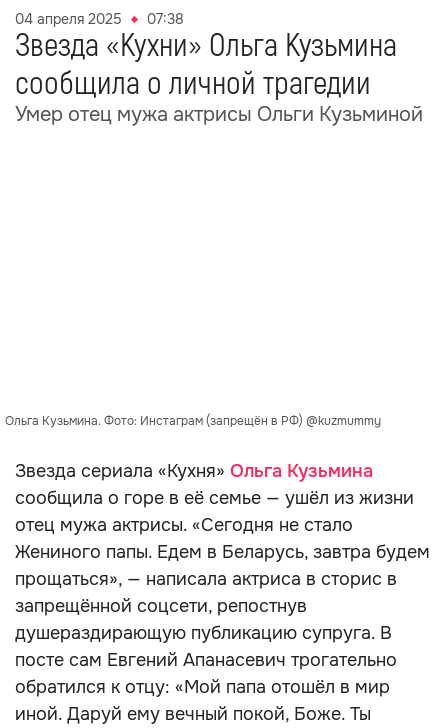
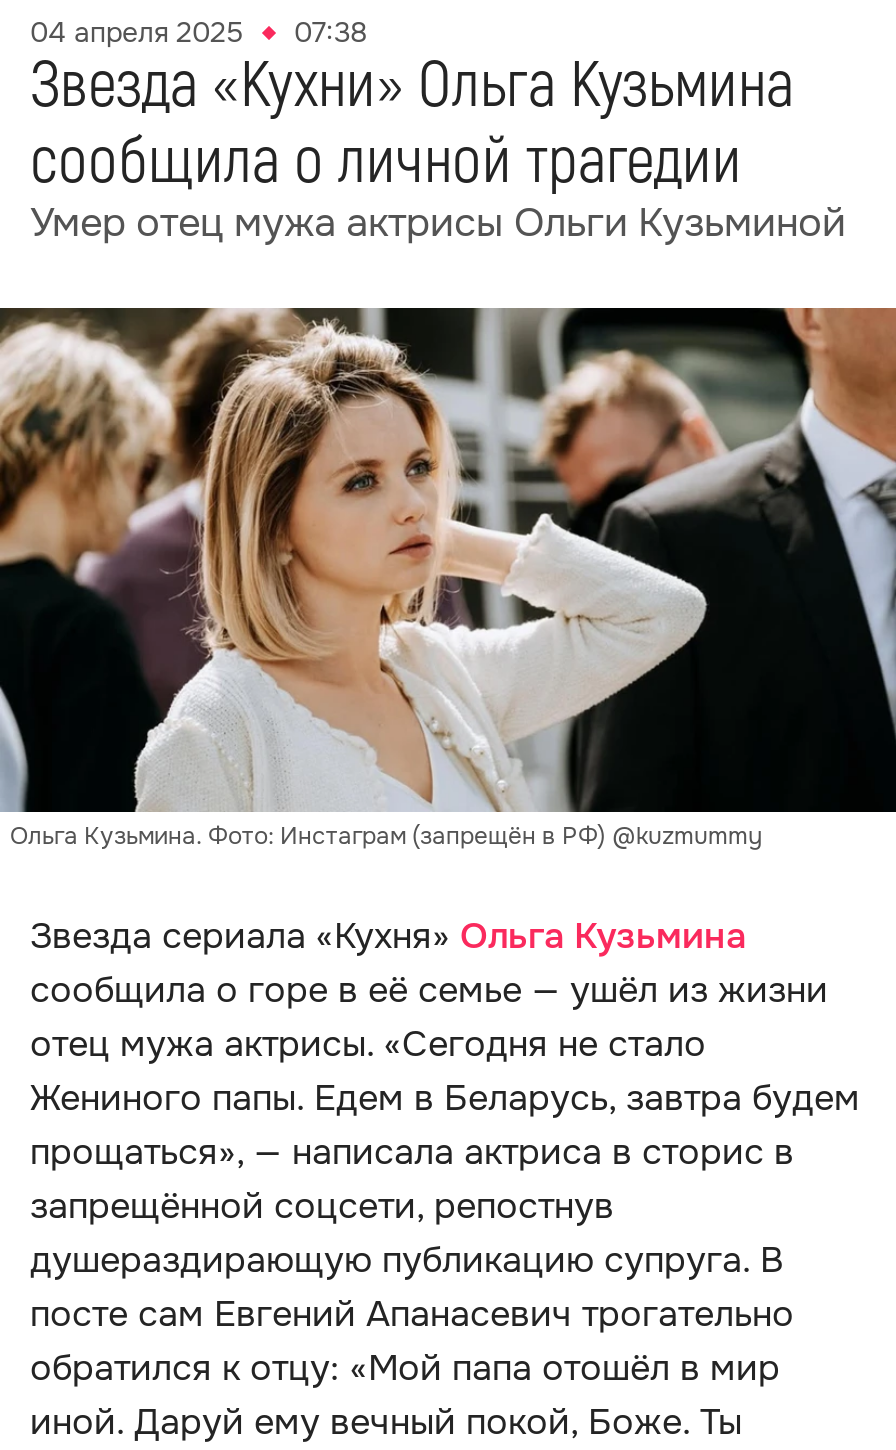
none -> [6,306,890,814] [image]

